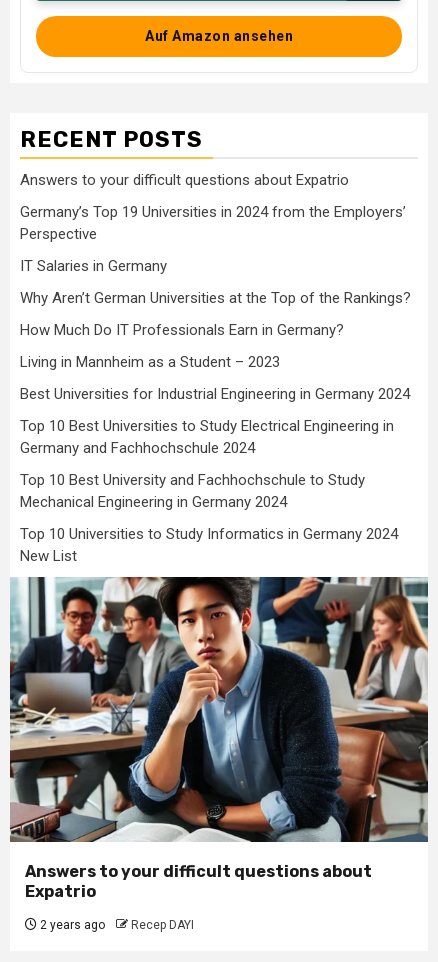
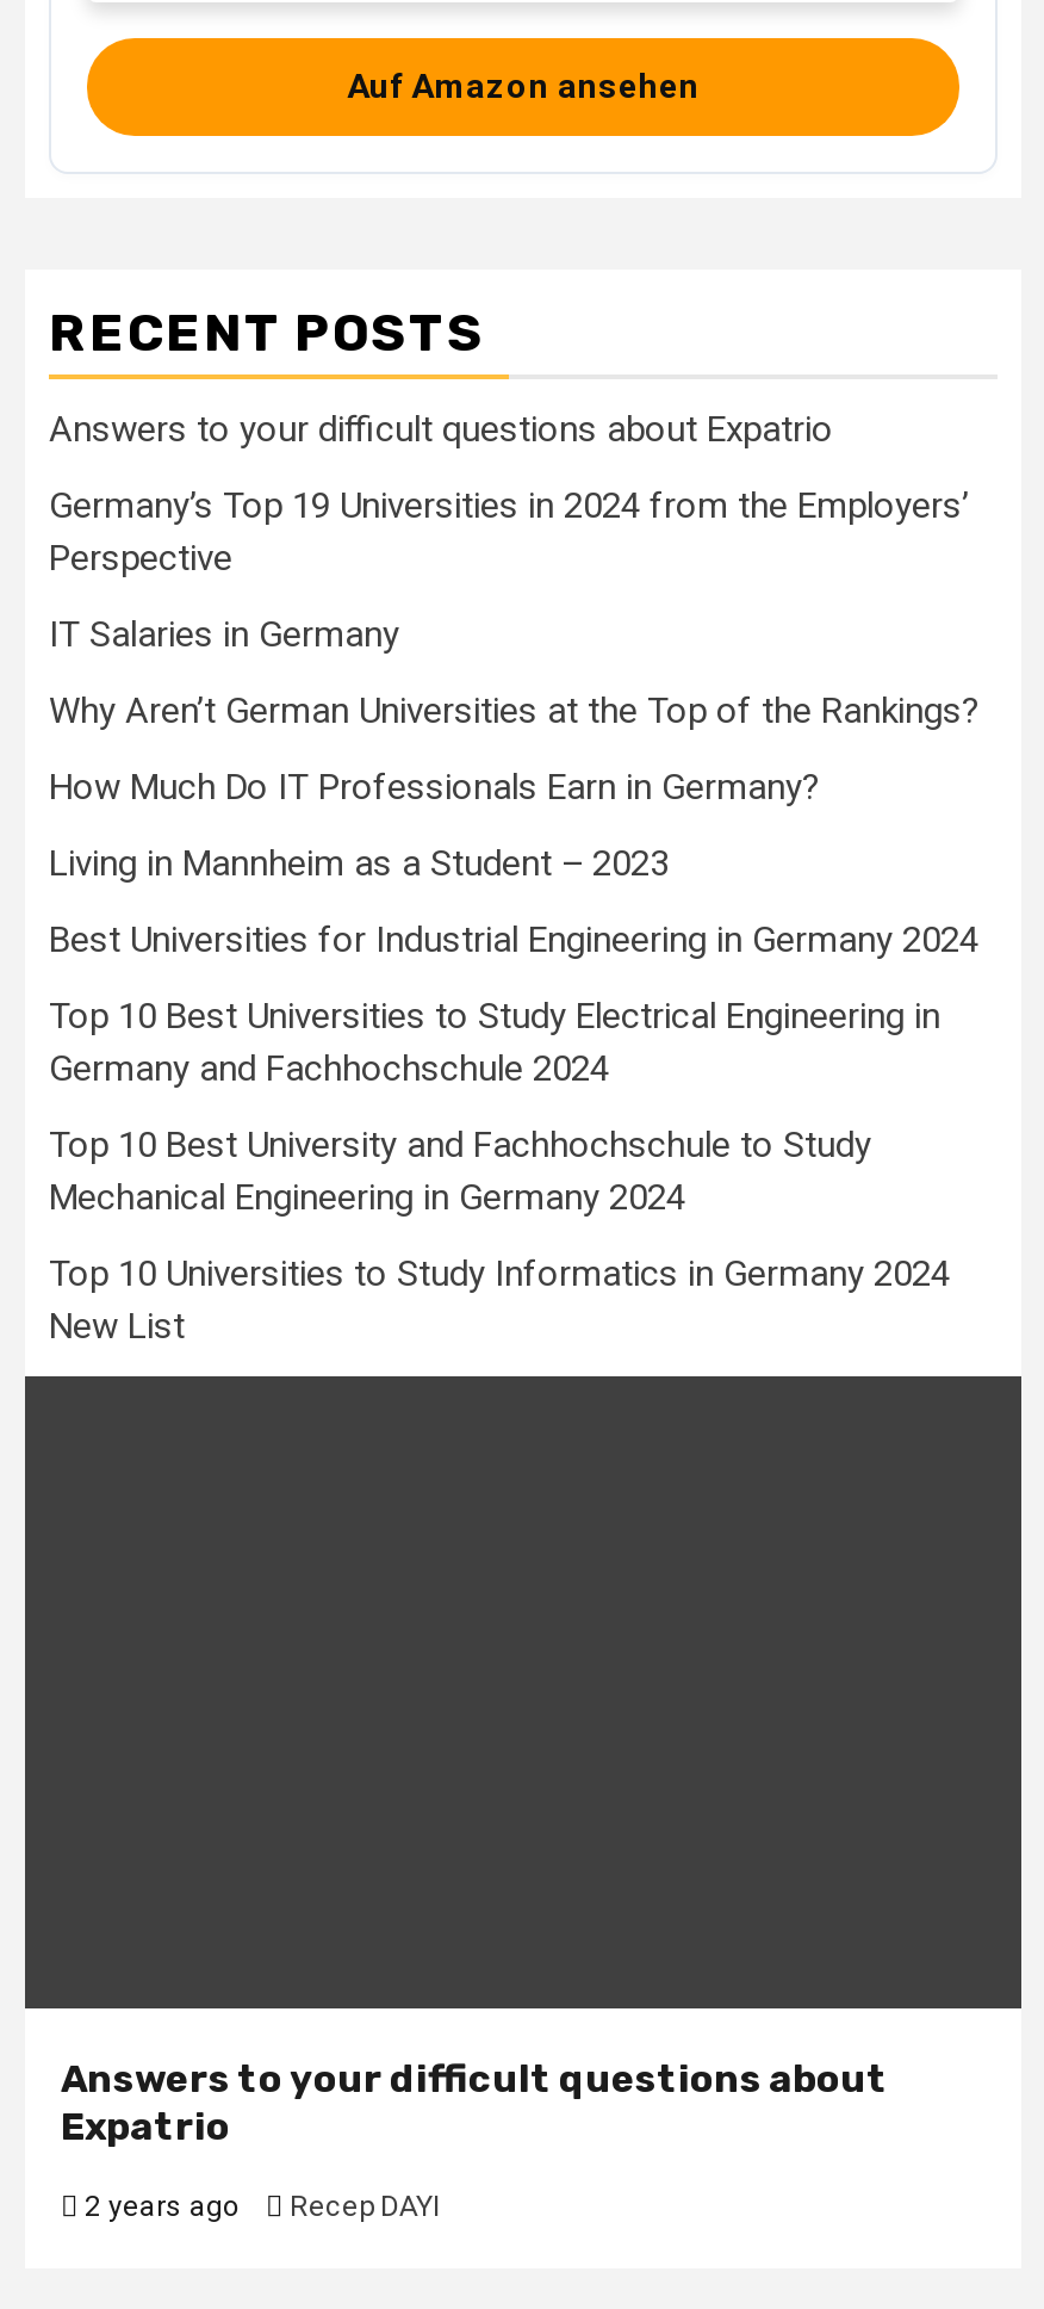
[10,576,429,842] [image] -> none

